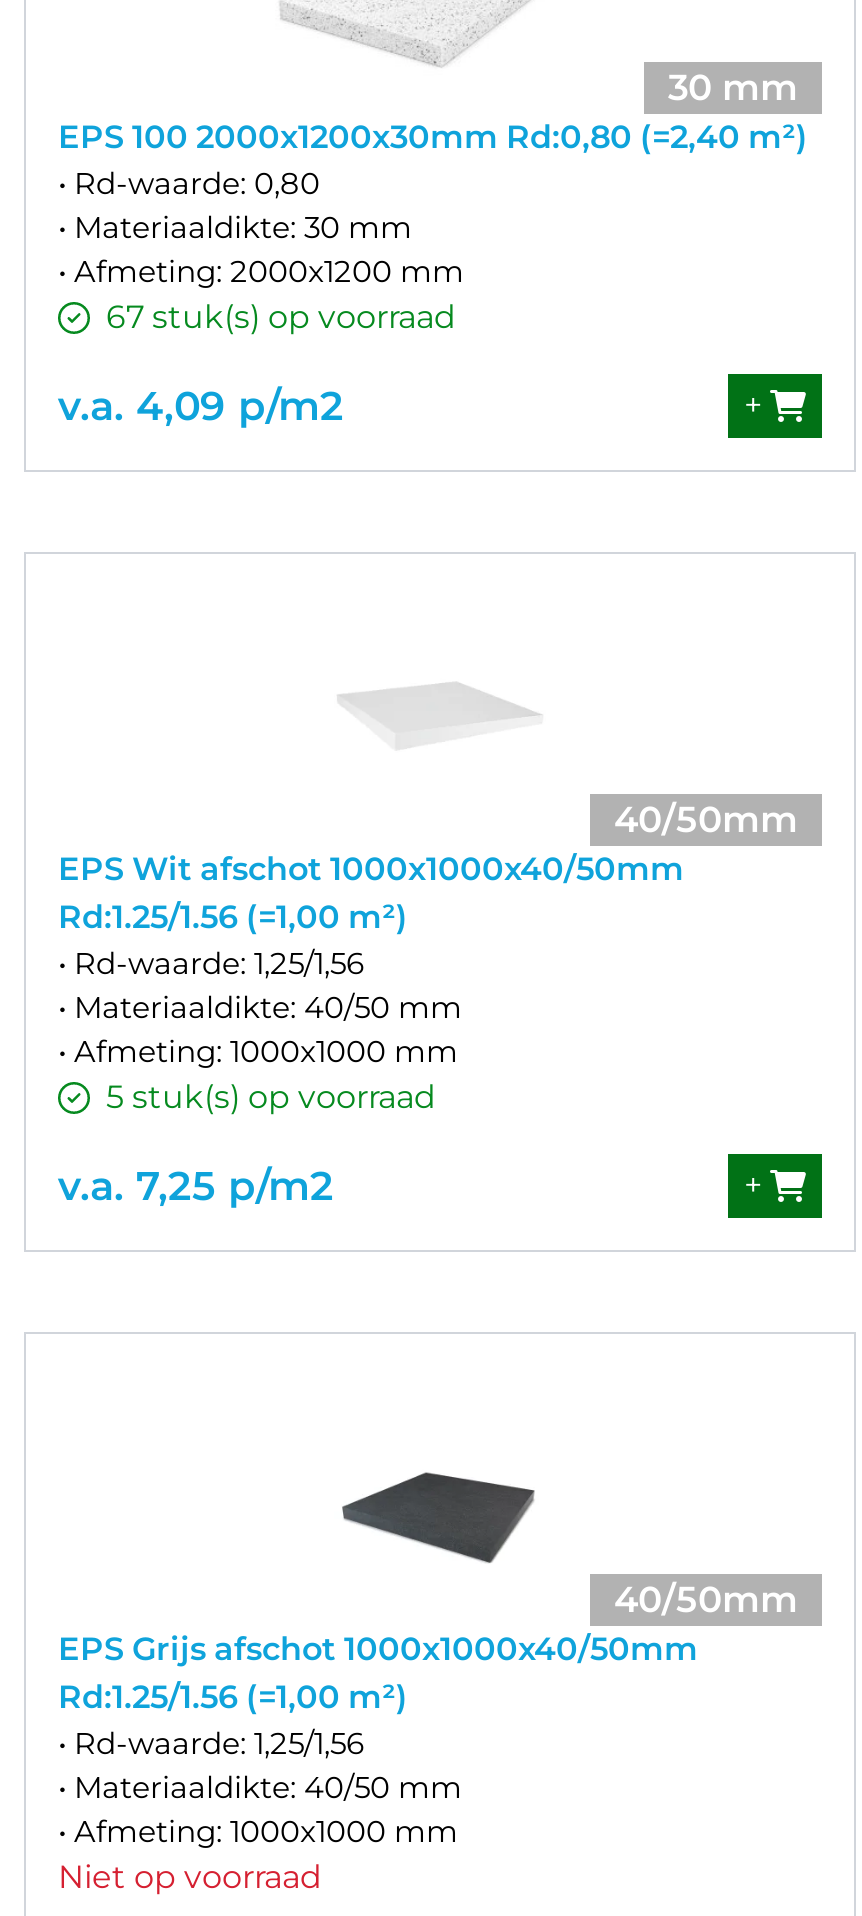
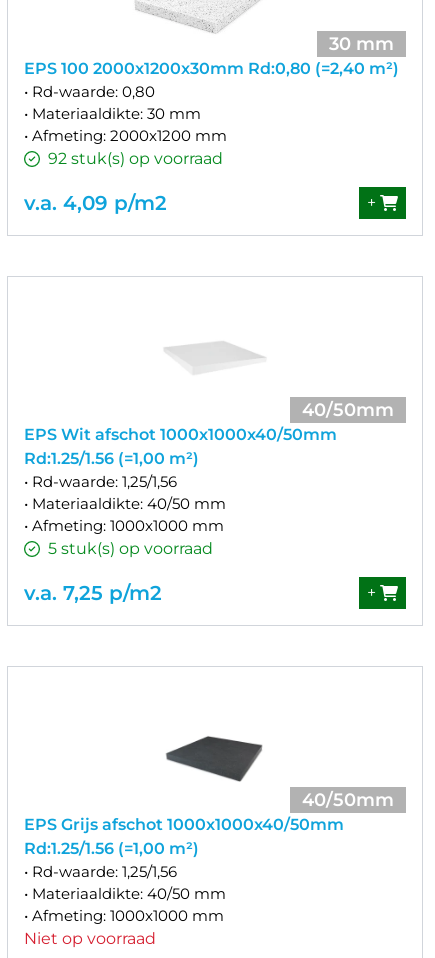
[106,298,456,336] 67 stuk(s) op voorraad -> [48,149,223,168] 92 stuk(s) op voorraad

